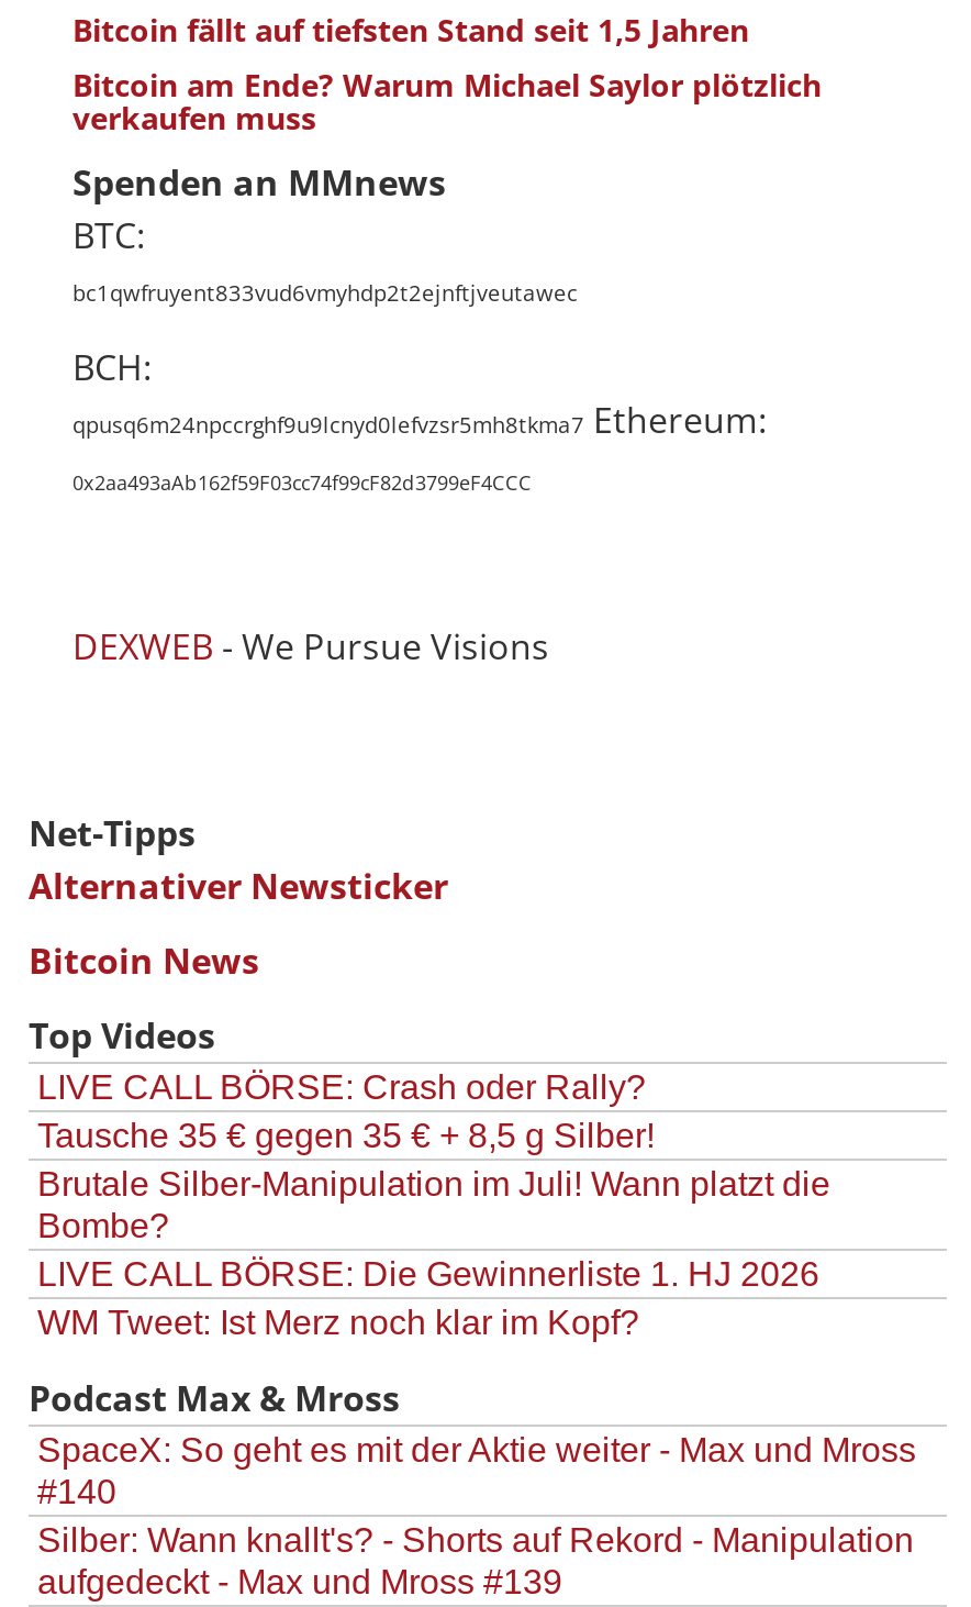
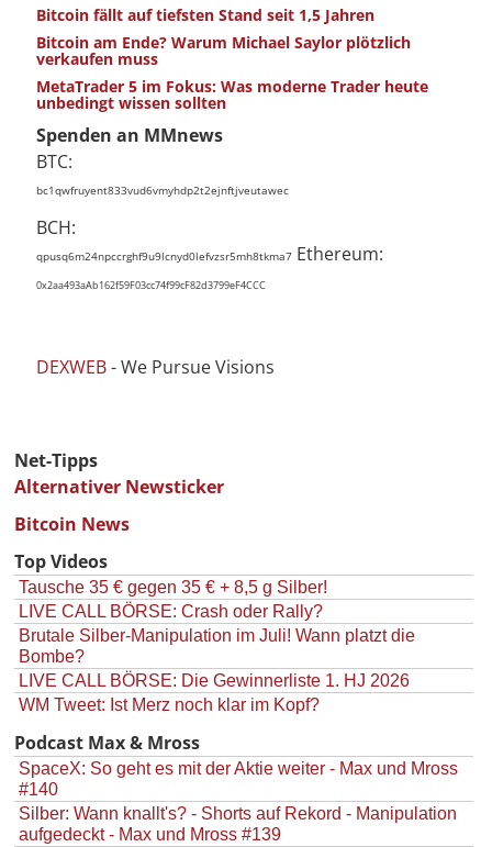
none -> [36,76,428,113] MetaTrader 5 im Fokus: Was moderne Trader heute | unbedingt wissen sollten
moved [37,1068,646,1106] -> [19,602,323,621]: LIVE CALL BÖRSE: Crash oder Rally?

